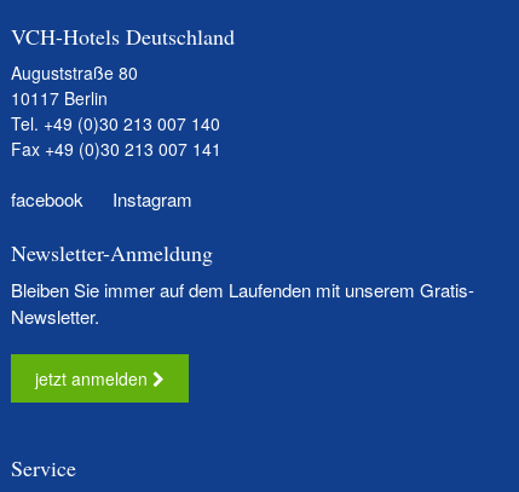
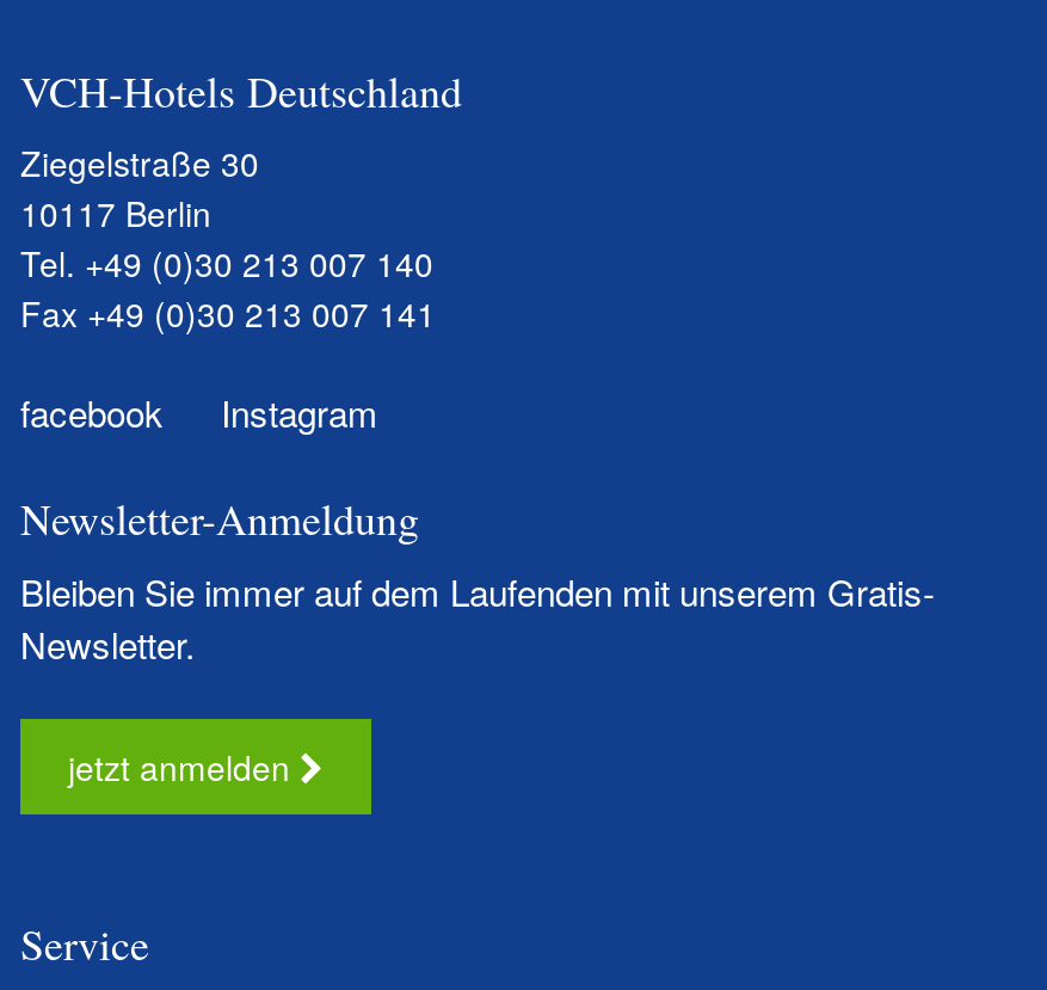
[11,60,138,84] Auguststraße 80 -> [20,139,259,186] Ziegelstraße 30

